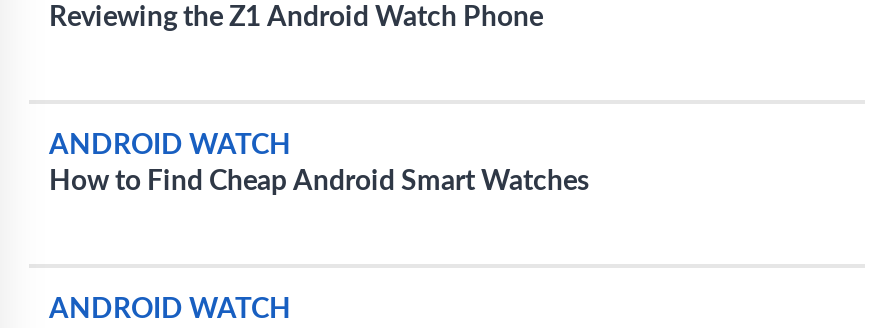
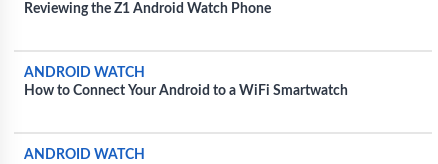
[49,168,589,196] How to Find Cheap Android Smart Watches -> [24,84,348,98] How to Connect Your Android to a WiFi Smartwatch

